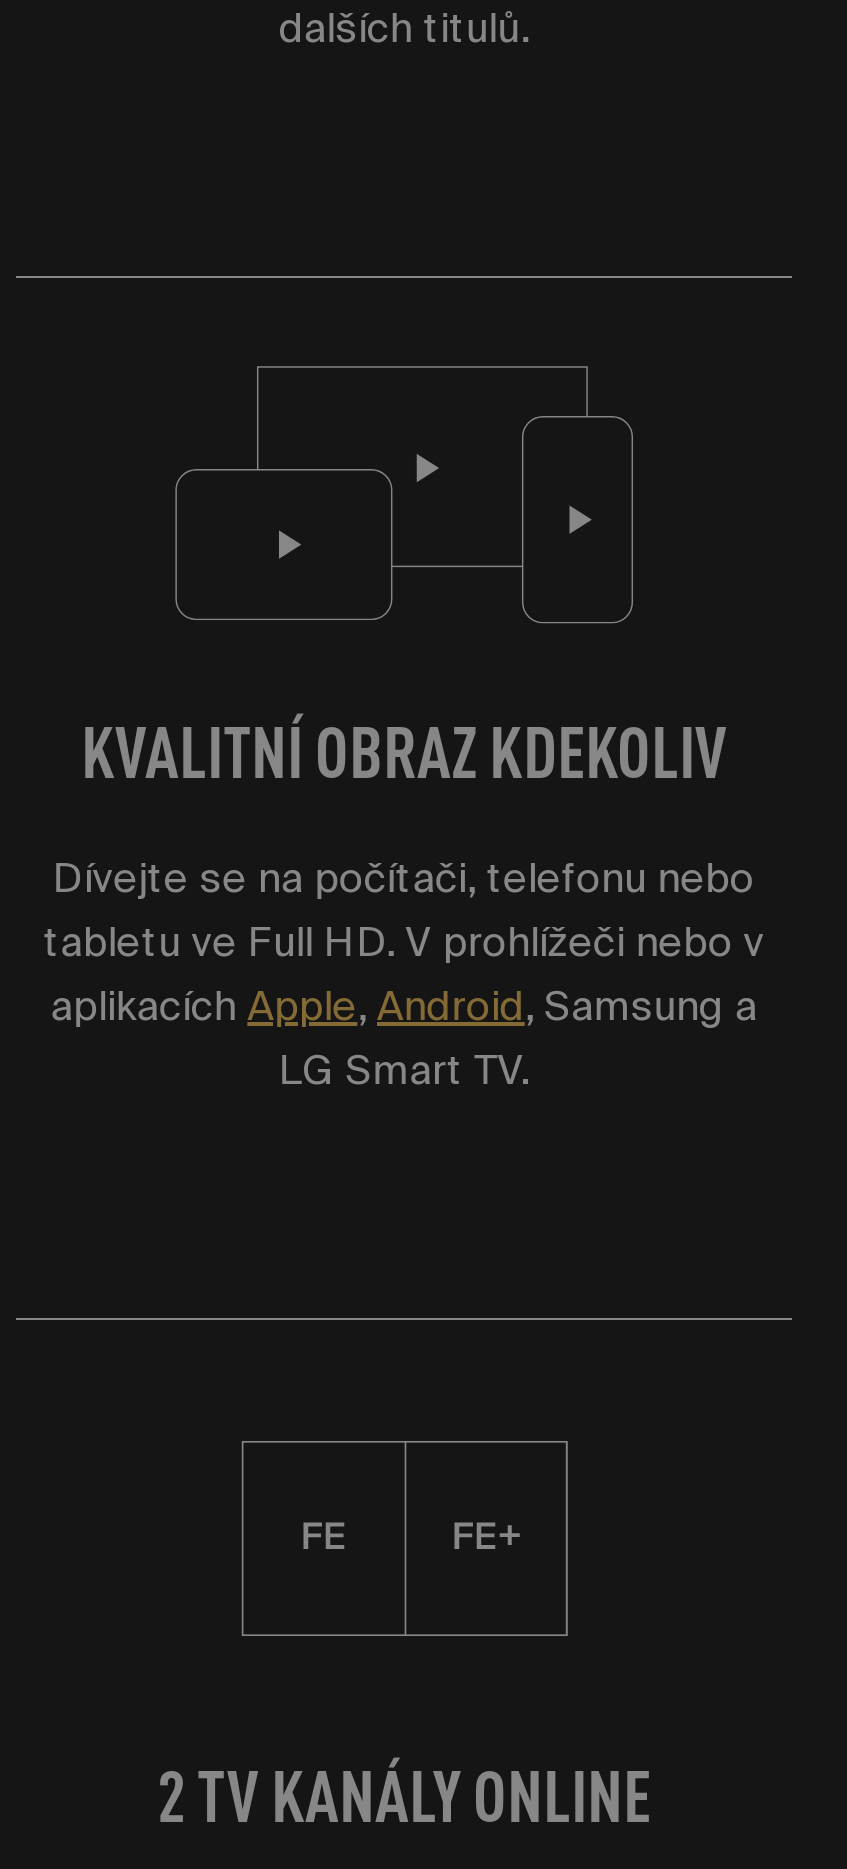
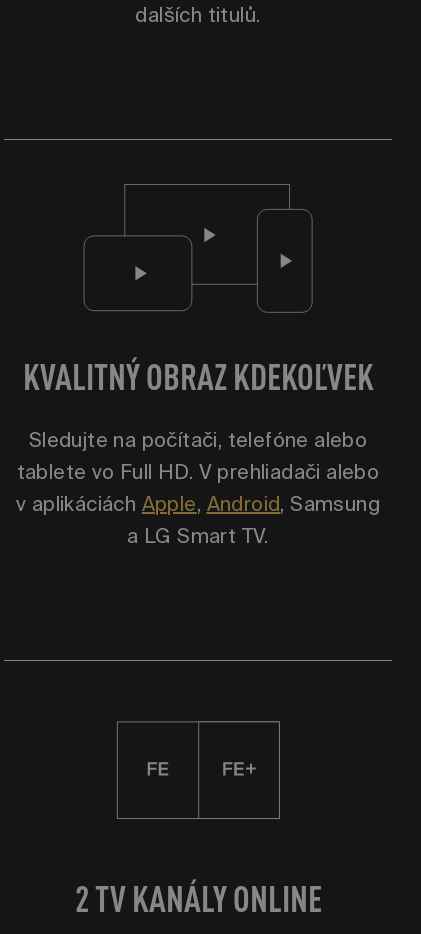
[81,708,727,792] KVALITNÍ OBRAZ KDEKOLIV -> [22,355,373,397] KVALITNÝ OBRAZ KDEKOĽVEK
[53,862,755,902] Dívejte se na počítači, telefonu nebo -> [29,432,367,452] Sledujte na počítači, telefóne alebo
[43,926,765,966] tabletu ve Full HD. V prohlížeči nebo v -> [17,464,379,484] tablete vo Full HD. V prehliadači alebo
[51,990,757,1030] aplikacích Apple, Android, Samsung a -> [16,496,380,516] v aplikáciách Apple, Android, Samsung
[279,1054,529,1094] LG Smart TV. -> [127,528,269,548] a LG Smart TV.

